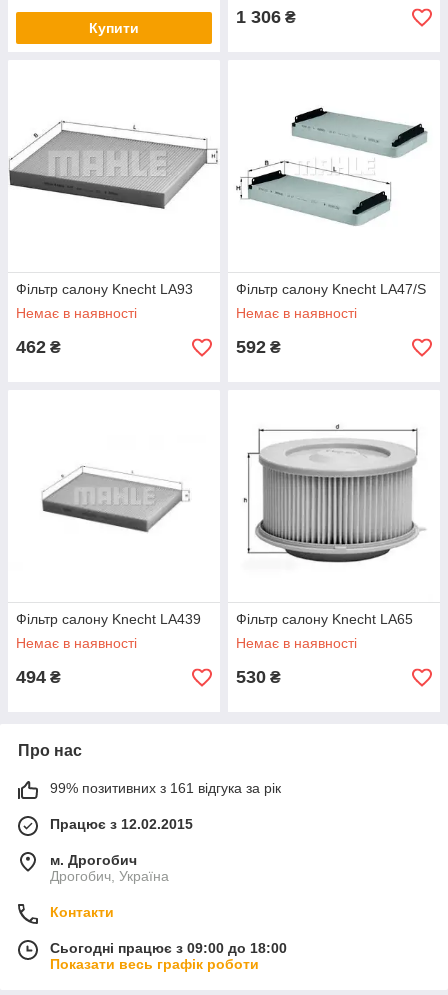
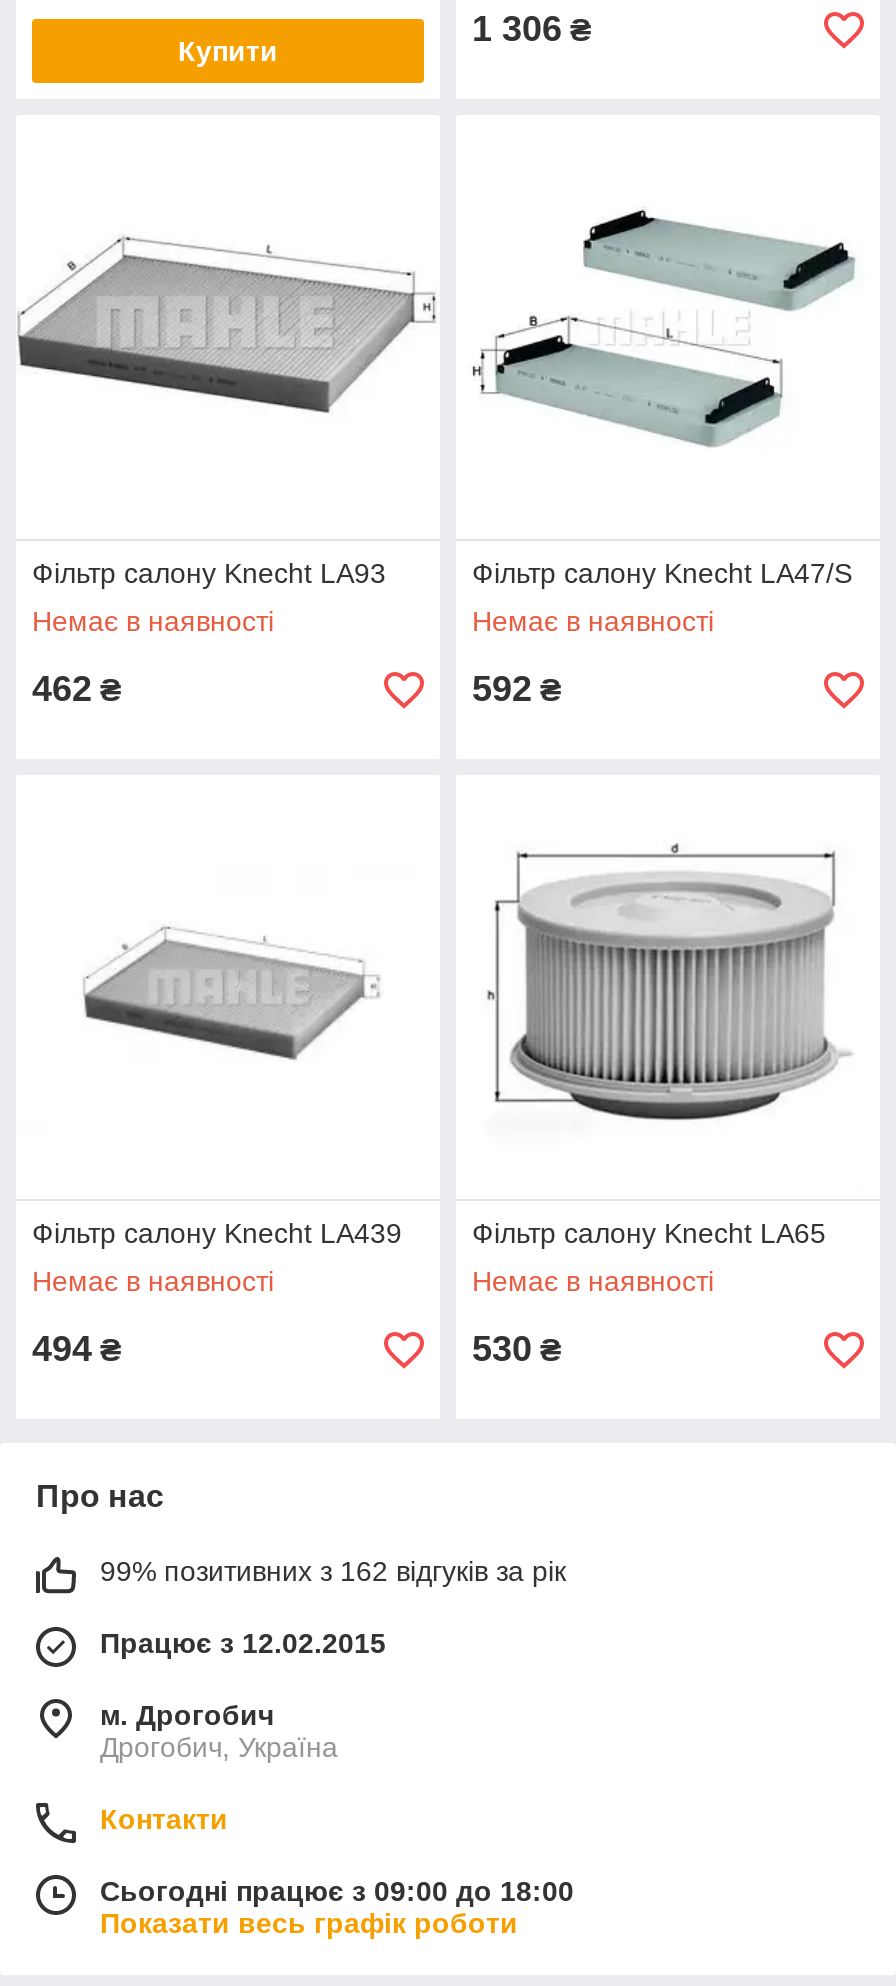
[50,780,281,796] 99% позитивних з 161 відгука за рік -> [100,1555,566,1587] 99% позитивних з 162 відгуків за рік

